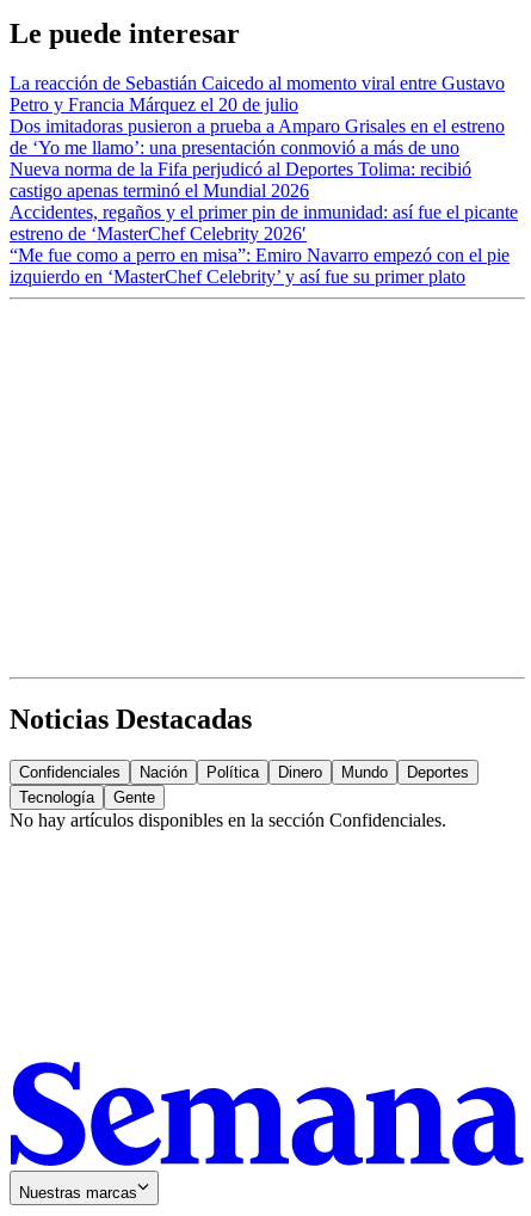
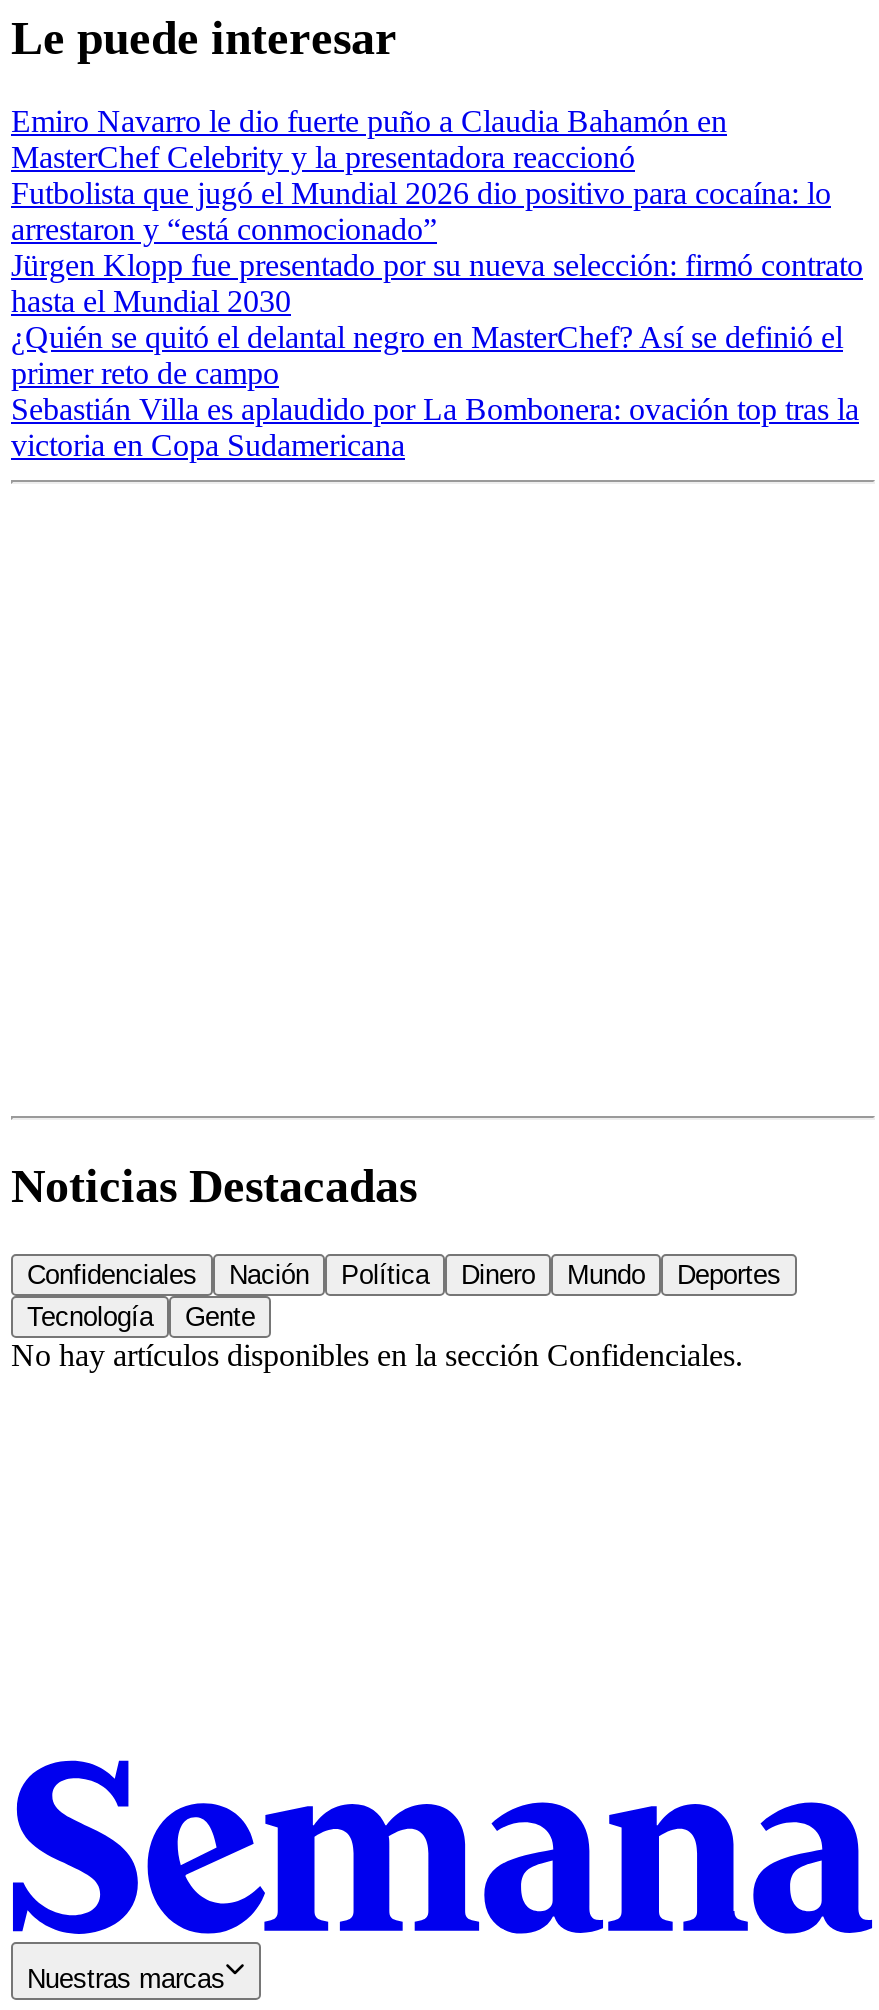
[10,73,518,287] La reacción de Sebastián Caicedo al momento viral entre Gustavo | Petro y Francia Márquez el 20 de julio | Dos imitadoras pusieron a prueba a Amparo Grisales en el estreno | de ‘Yo me llamo’: una presentación conmovió a más de uno | Nueva norma de la Fifa perjudicó al Deportes Tolima: recibió | castigo apenas terminó el Mundial 2026 | Accidentes, regaños y el primer pin de inmunidad: así fue el picante | estreno de ‘MasterChef Celebrity 2026′ | “Me fue como a perro en misa”: Emiro Navarro empezó con el pie | izquierdo en ‘MasterChef Celebrity’ y así fue su primer plato -> [11,105,863,463] Emiro Navarro le dio fuerte puño a Claudia Bahamón en | MasterChef Celebrity y la presentadora reaccionó | Futbolista que jugó el Mundial 2026 dio positivo para cocaína: lo | arrestaron y “está conmocionado” | Jürgen Klopp fue presentado por su nueva selección: firmó contrato | hasta el Mundial 2030 | ¿Quién se quitó el delantal negro en MasterChef? Así se definió el | primer reto de campo | Sebastián Villa es aplaudido por La Bombonera: ovación top tras la | victoria en Copa Sudamericana

